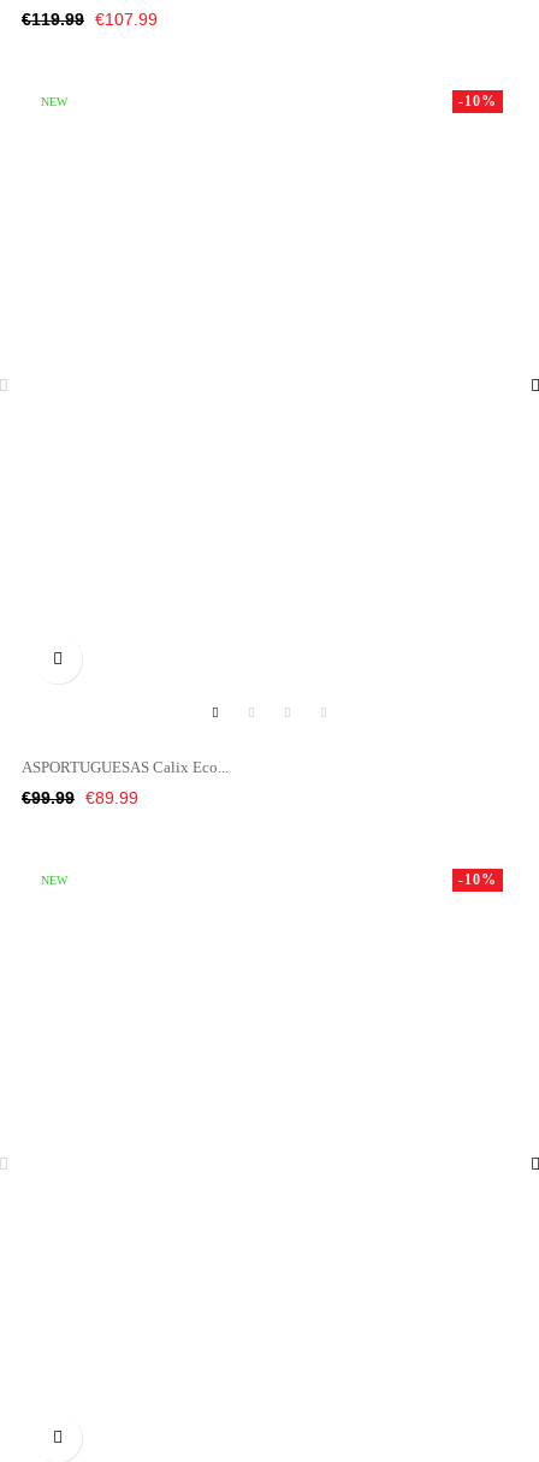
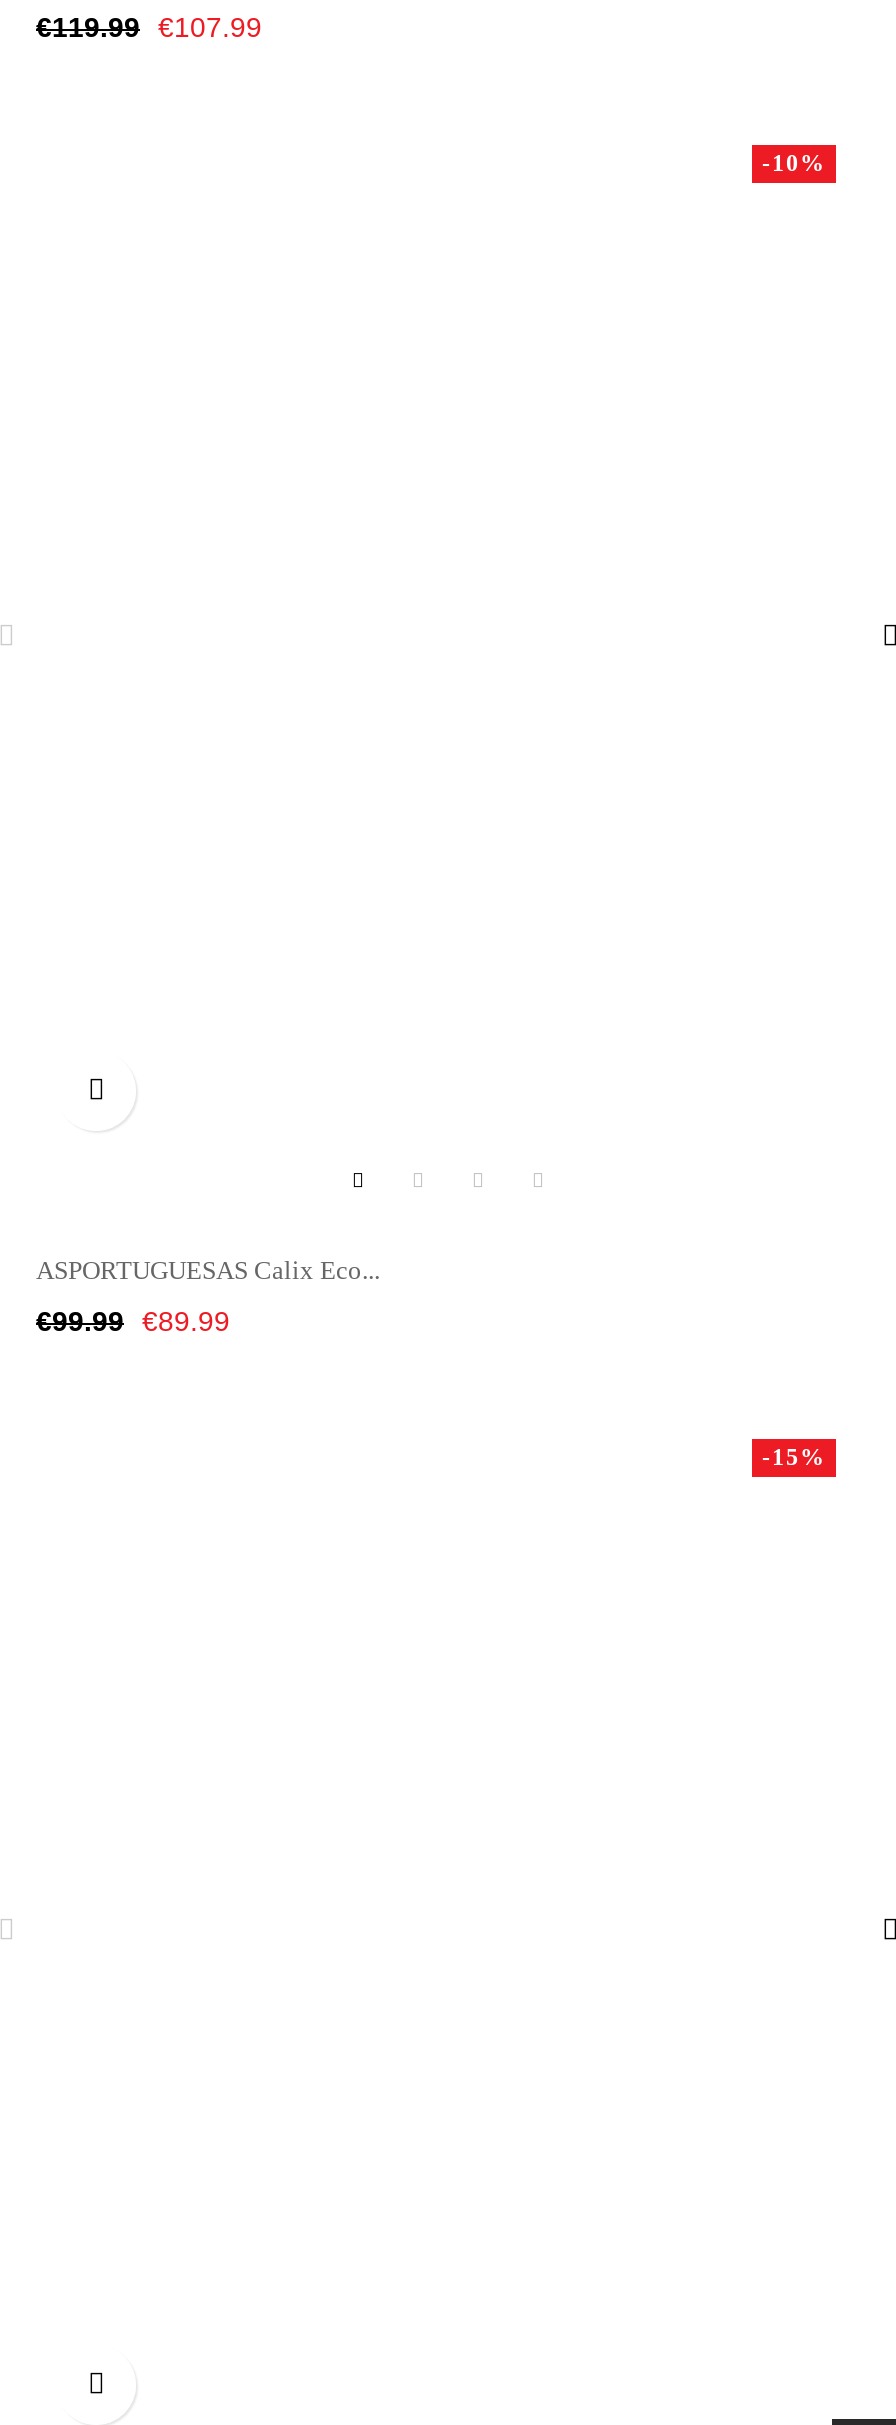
[41,95,67,108] NEW -> none
[41,874,67,887] NEW -> none
[458,871,497,888] -10% -> [762,1443,826,1471] -15%

